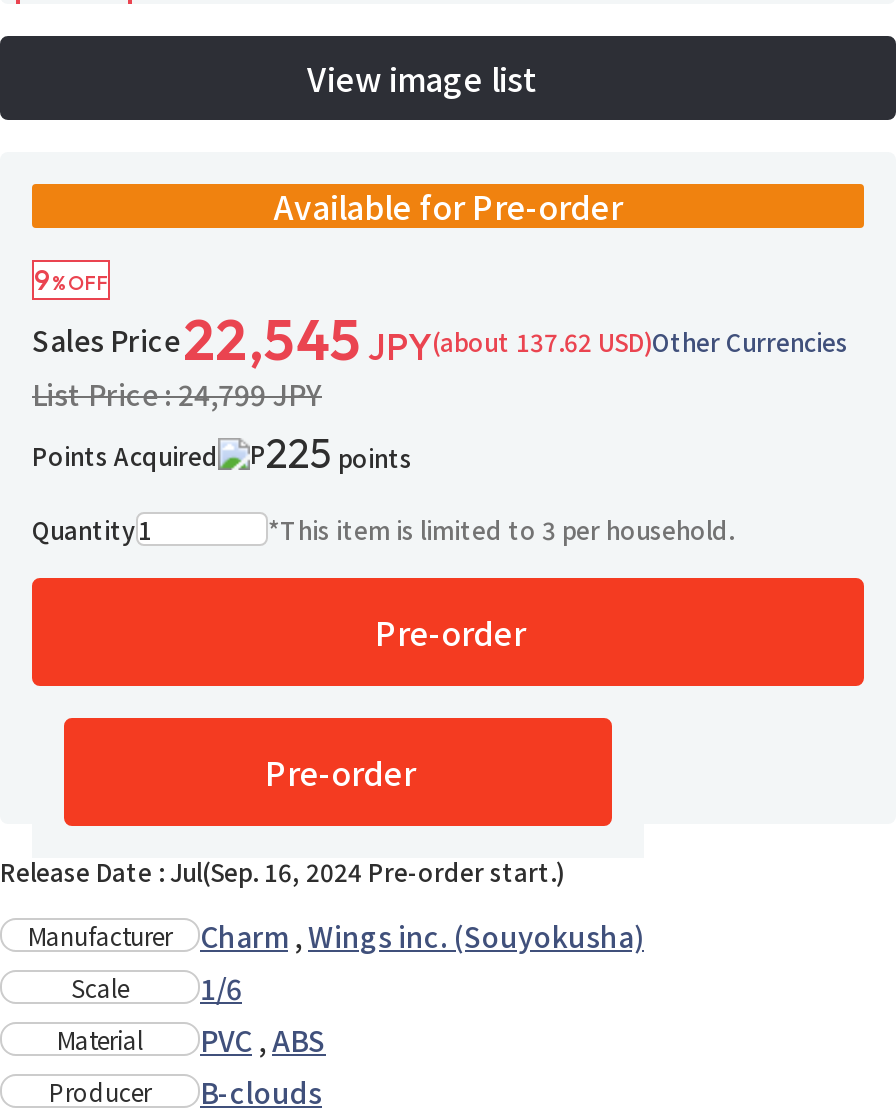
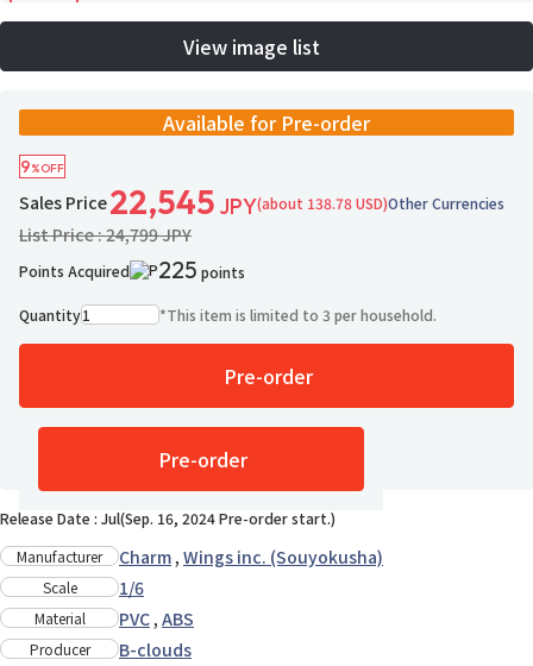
[32,304,848,374] Sales Price 22,545JPY(about 137.62 USD)Other Currencies -> [19,181,504,222] Sales Price 22,545JPY(about 138.78 USD)Other Currencies

